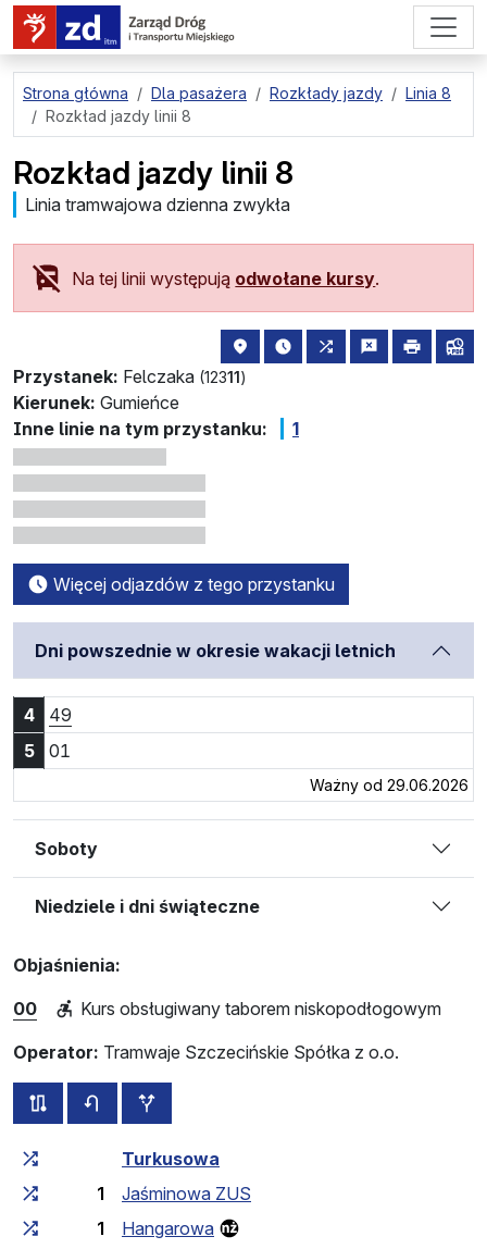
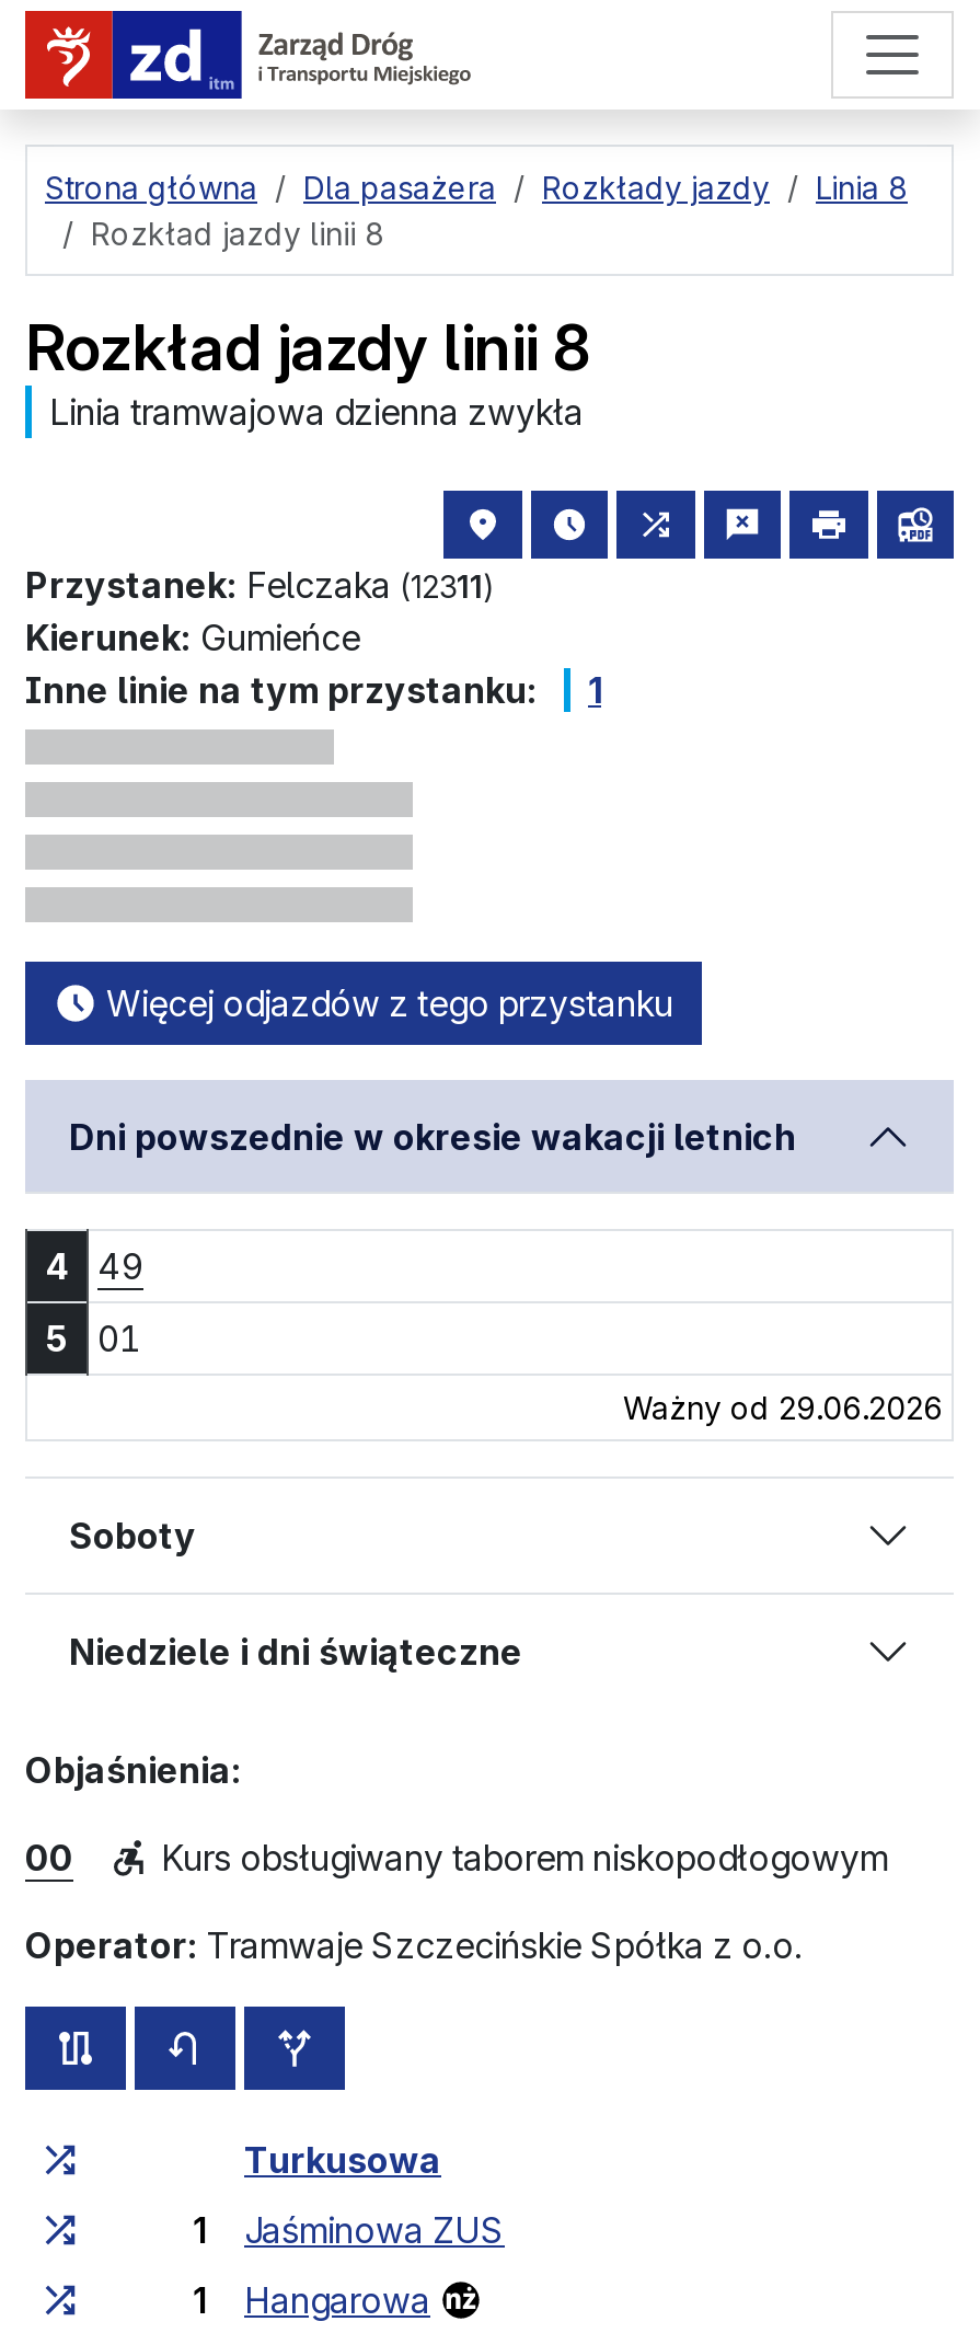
[72,267,380,289] Na tej linii występują odwołane kursy. -> none

